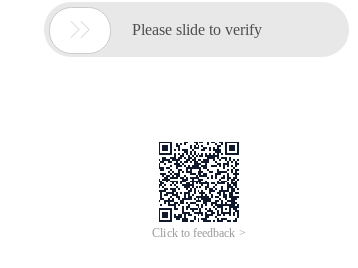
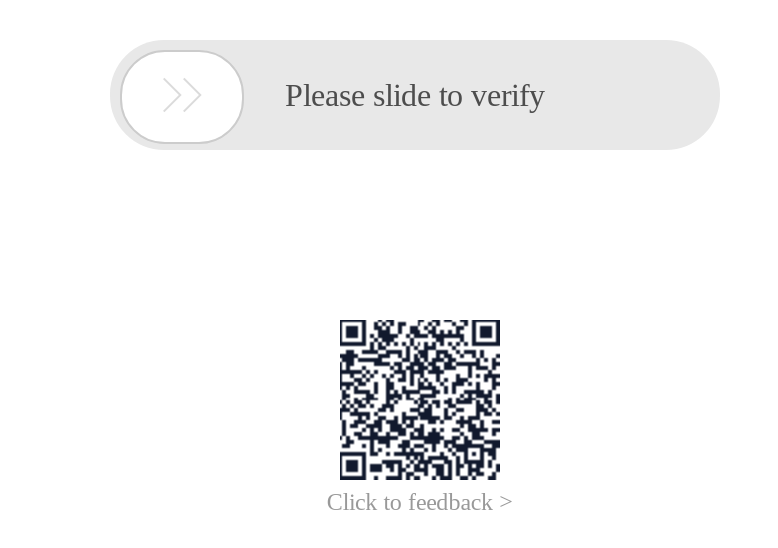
[159,141,240,223] [image] -> [338,320,502,482] [image]

